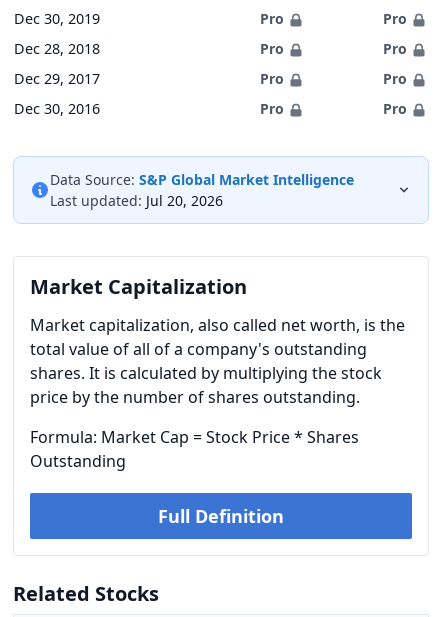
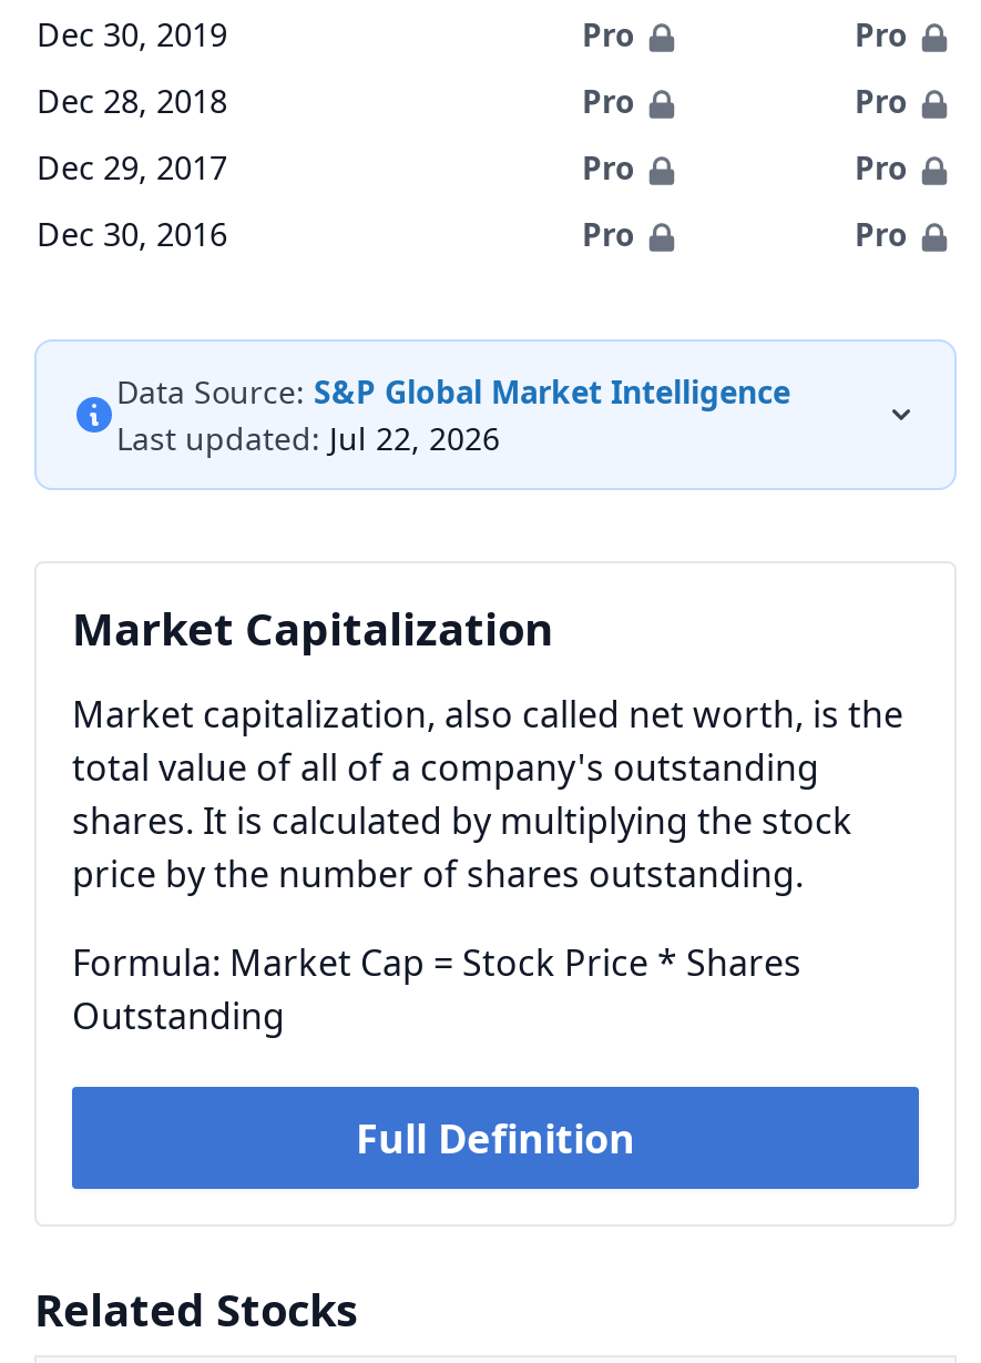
[50,191,223,210] Last updated: Jul 20, 2026 -> [116,417,500,459] Last updated: Jul 22, 2026

